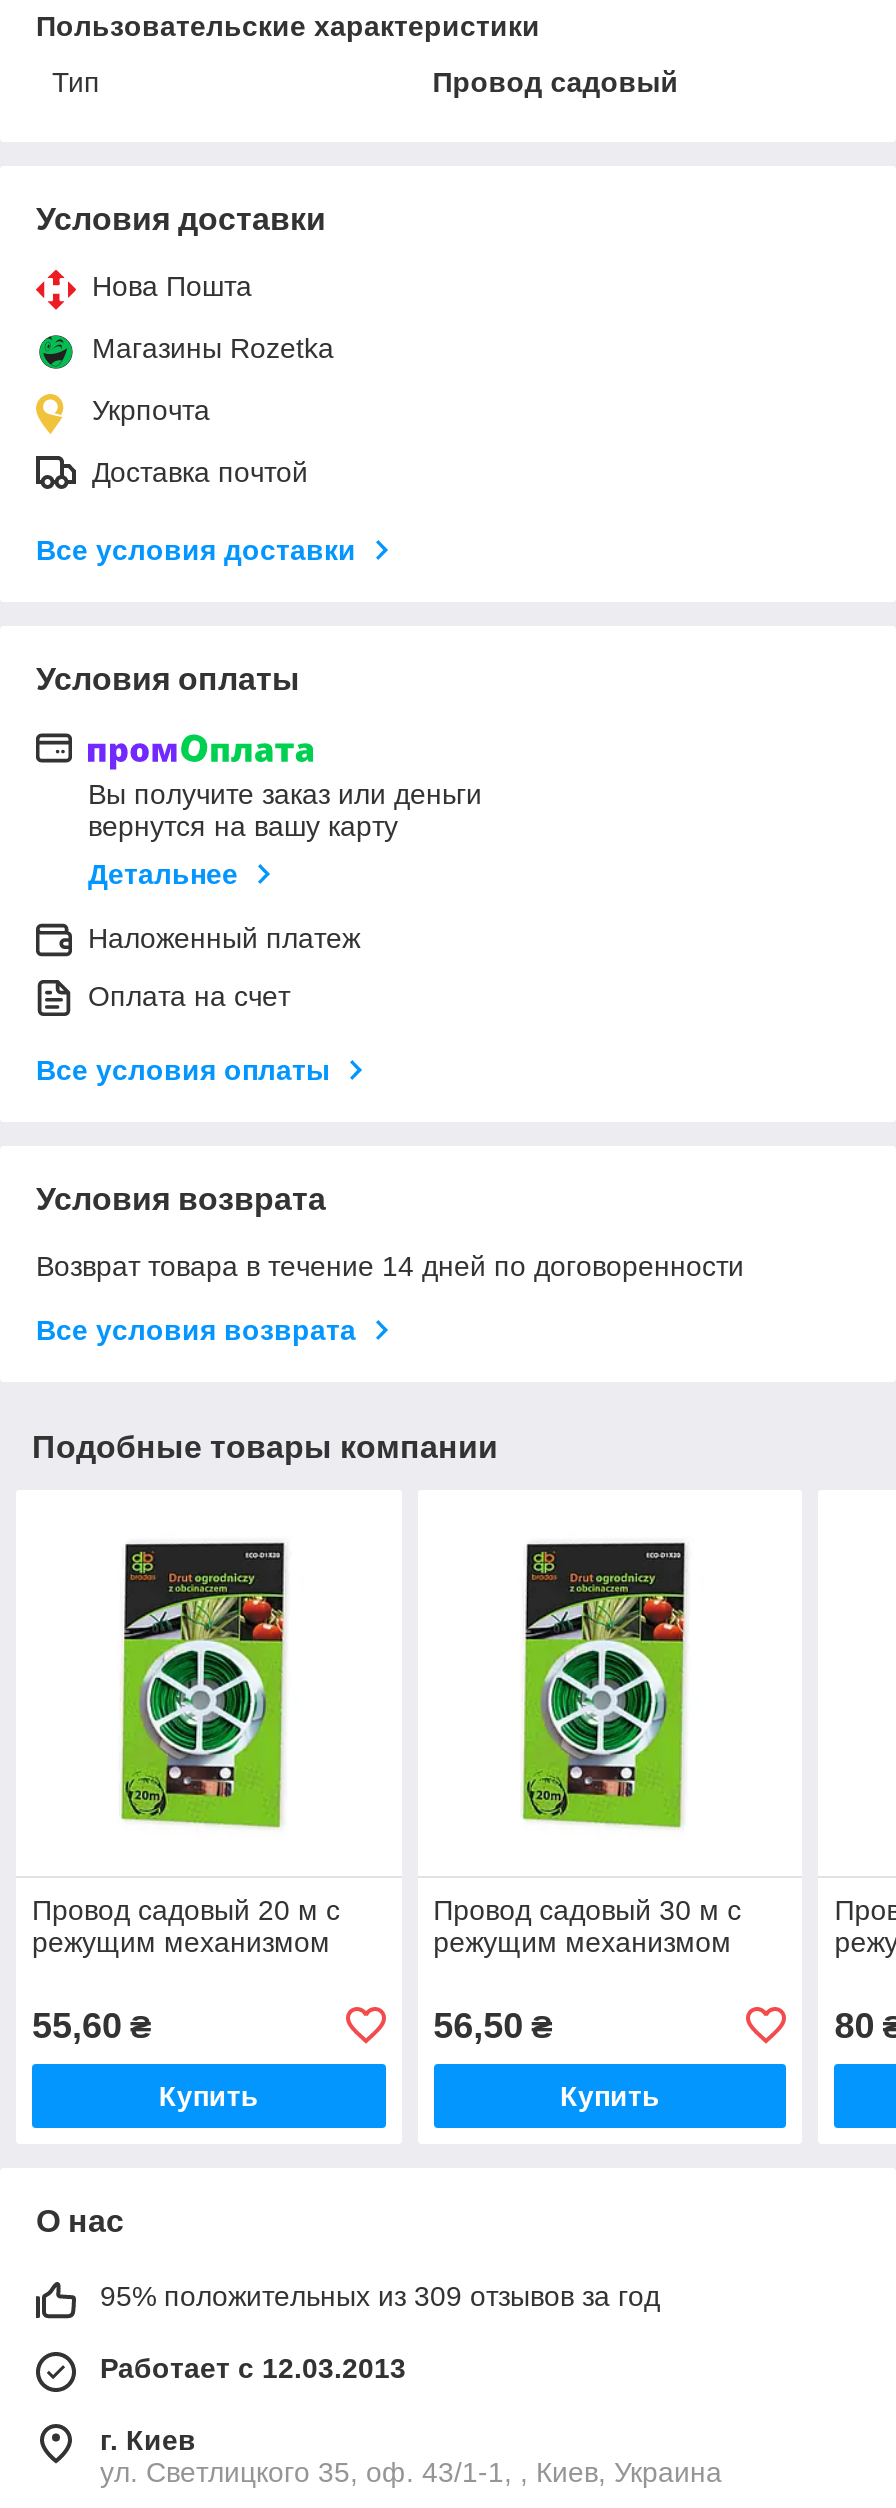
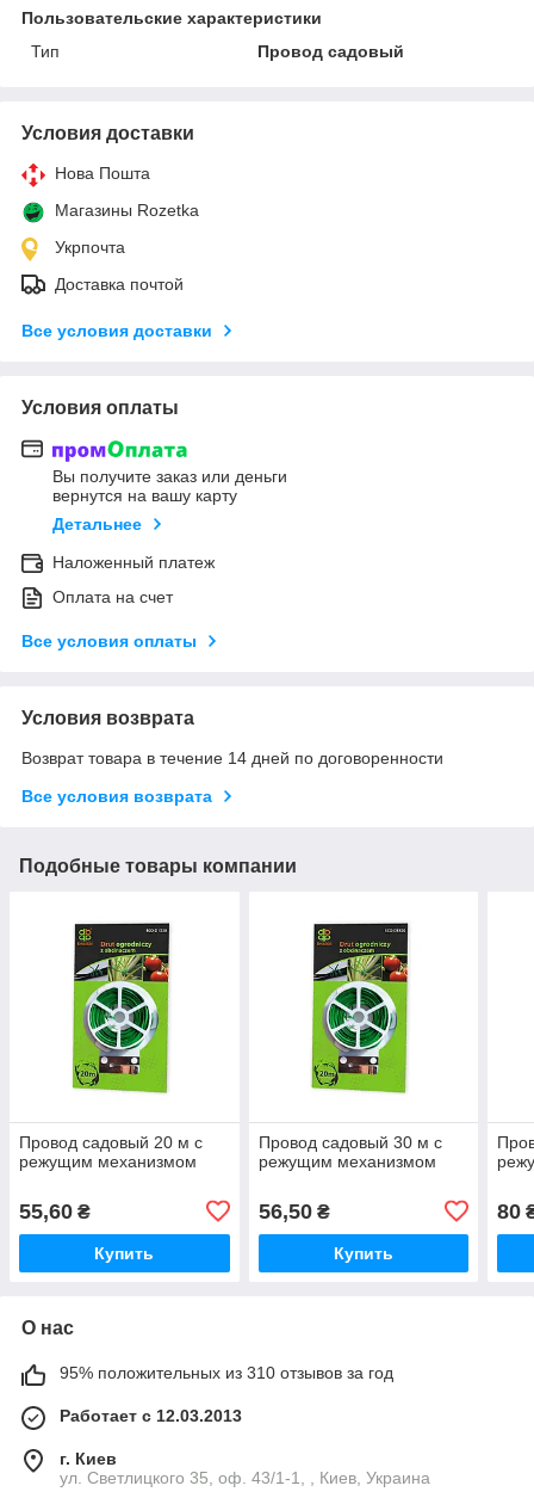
[100,2280,660,2312] 95% положительных из 309 отзывов за год -> [60,1363,393,1382] 95% положительных из 310 отзывов за год

